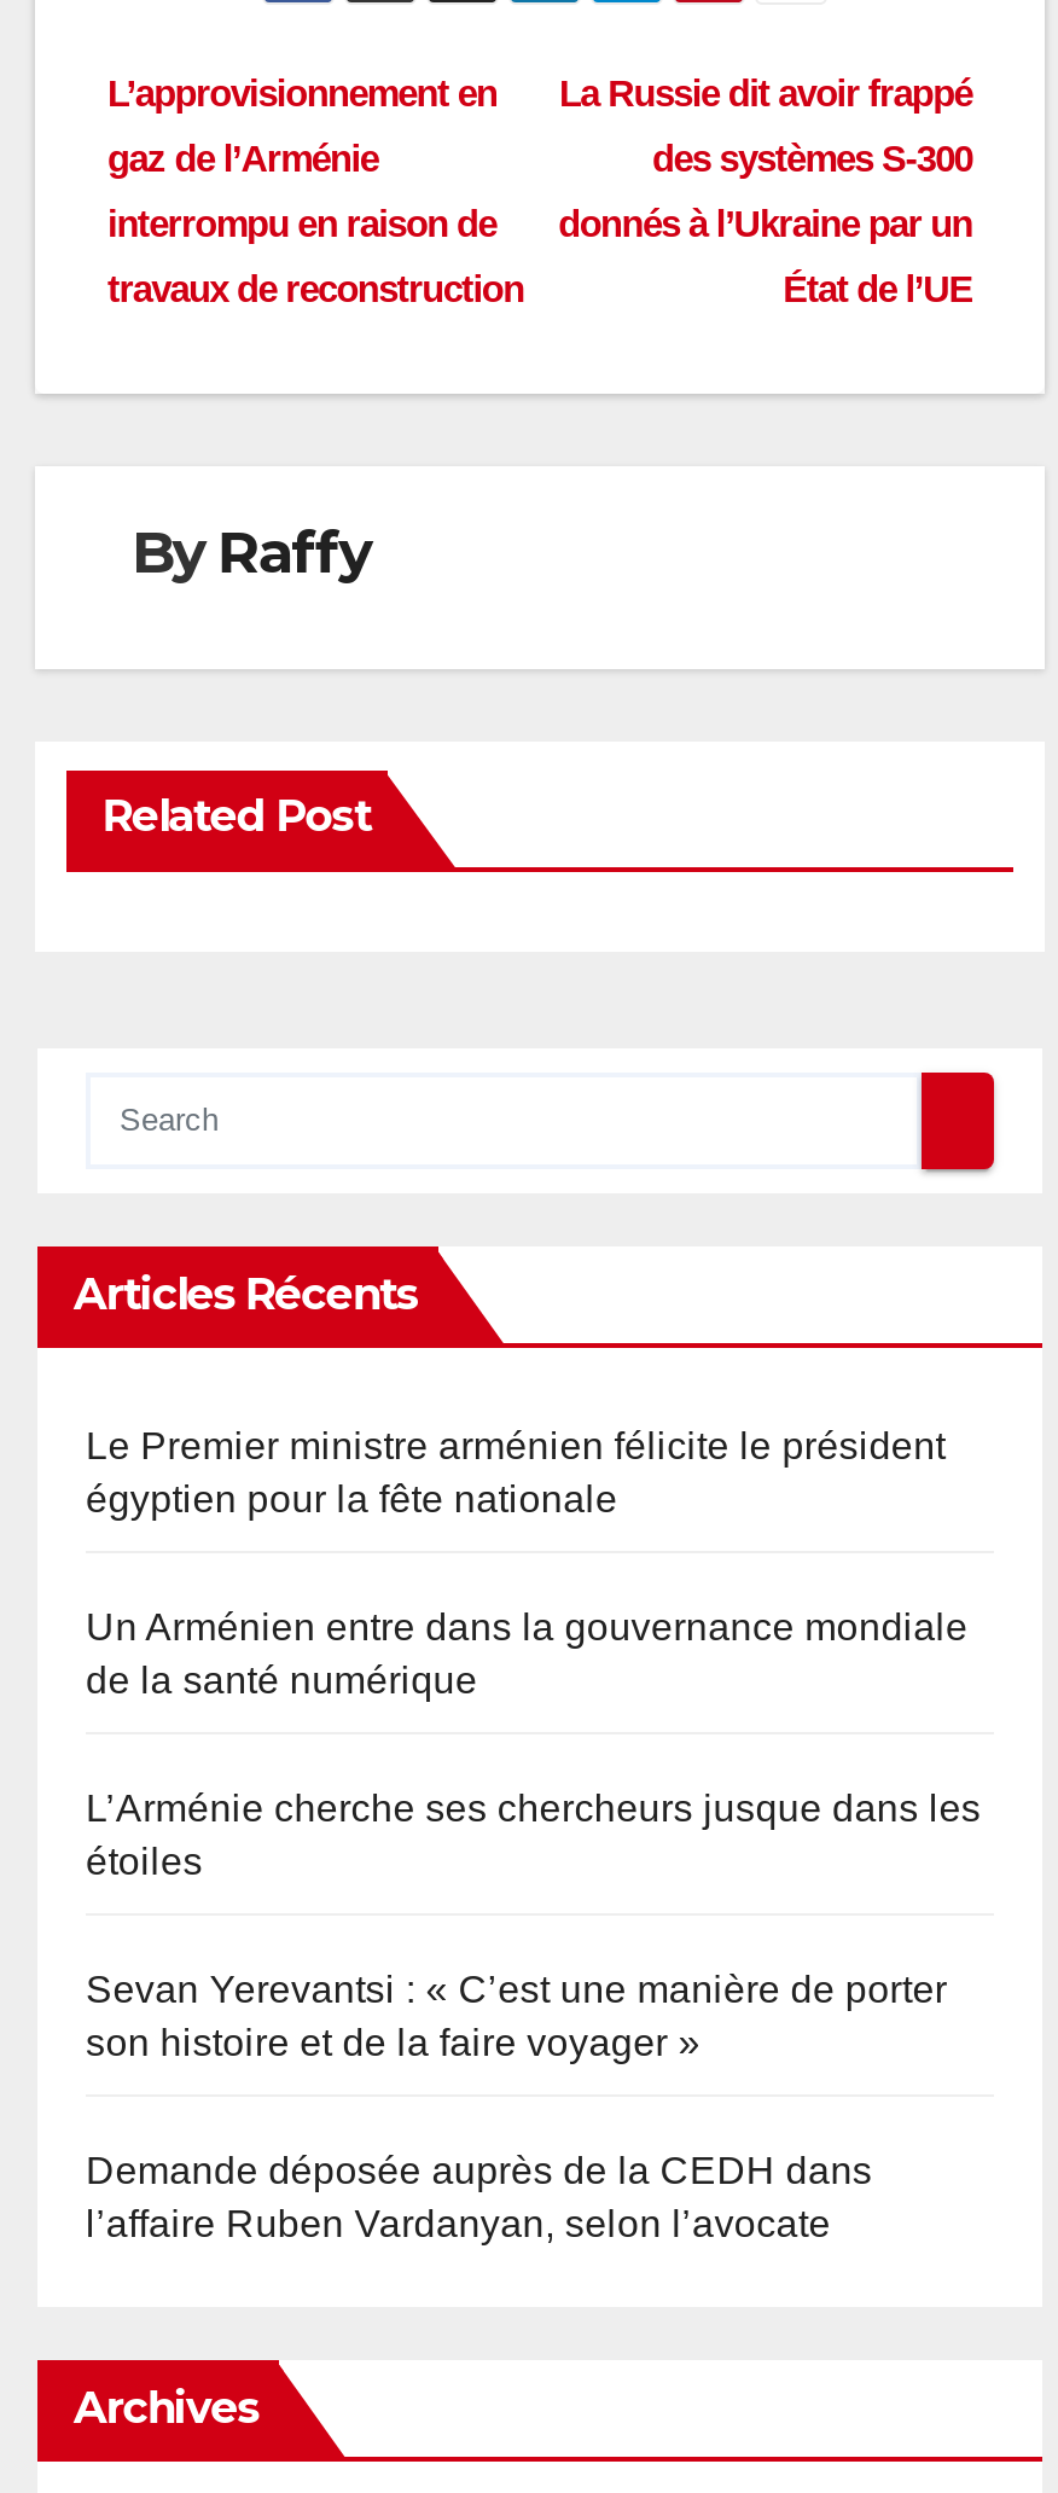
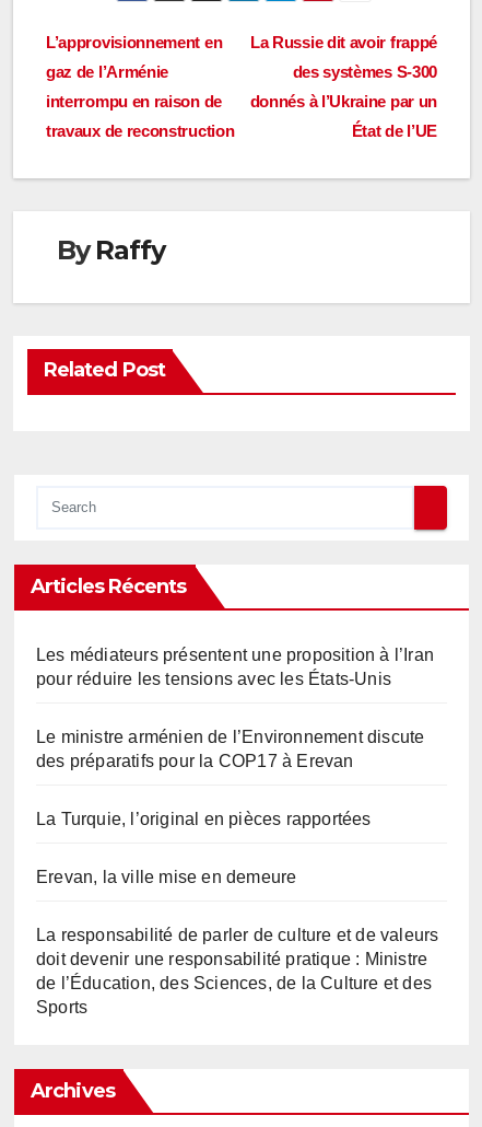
[86,1426,946,1520] Le Premier ministre arménien félicite le président | égyptien pour la fête nationale -> [36,646,434,689] Les médiateurs présentent une proposition à l’Iran | pour réduire les tensions avec les États-Unis
[86,1607,968,1702] Un Arménien entre dans la gouvernance mondiale | de la santé numérique -> [36,728,425,771] Le ministre arménien de l’Environnement discute | des préparatifs pour la COP17 à Erevan
[86,1789,981,1883] L’Arménie cherche ses chercheurs jusque dans les | étoiles -> [36,810,371,829] La Turquie, l’original en pièces rapportées
[86,1970,947,2064] Sevan Yerevantsi : « C’est une manière de porter | son histoire et de la faire voyager » -> [36,868,297,887] Erevan, la ville mise en demeure
[86,2151,872,2245] Demande déposée auprès de la CEDH dans | l’affaire Ruben Vardanyan, selon l’avocate -> [36,926,439,1017] La responsabilité de parler de culture et de valeurs | doit devenir une responsabilité pratique : Ministre | de l’Éducation, des Sciences, de la Culture et des | Sports

